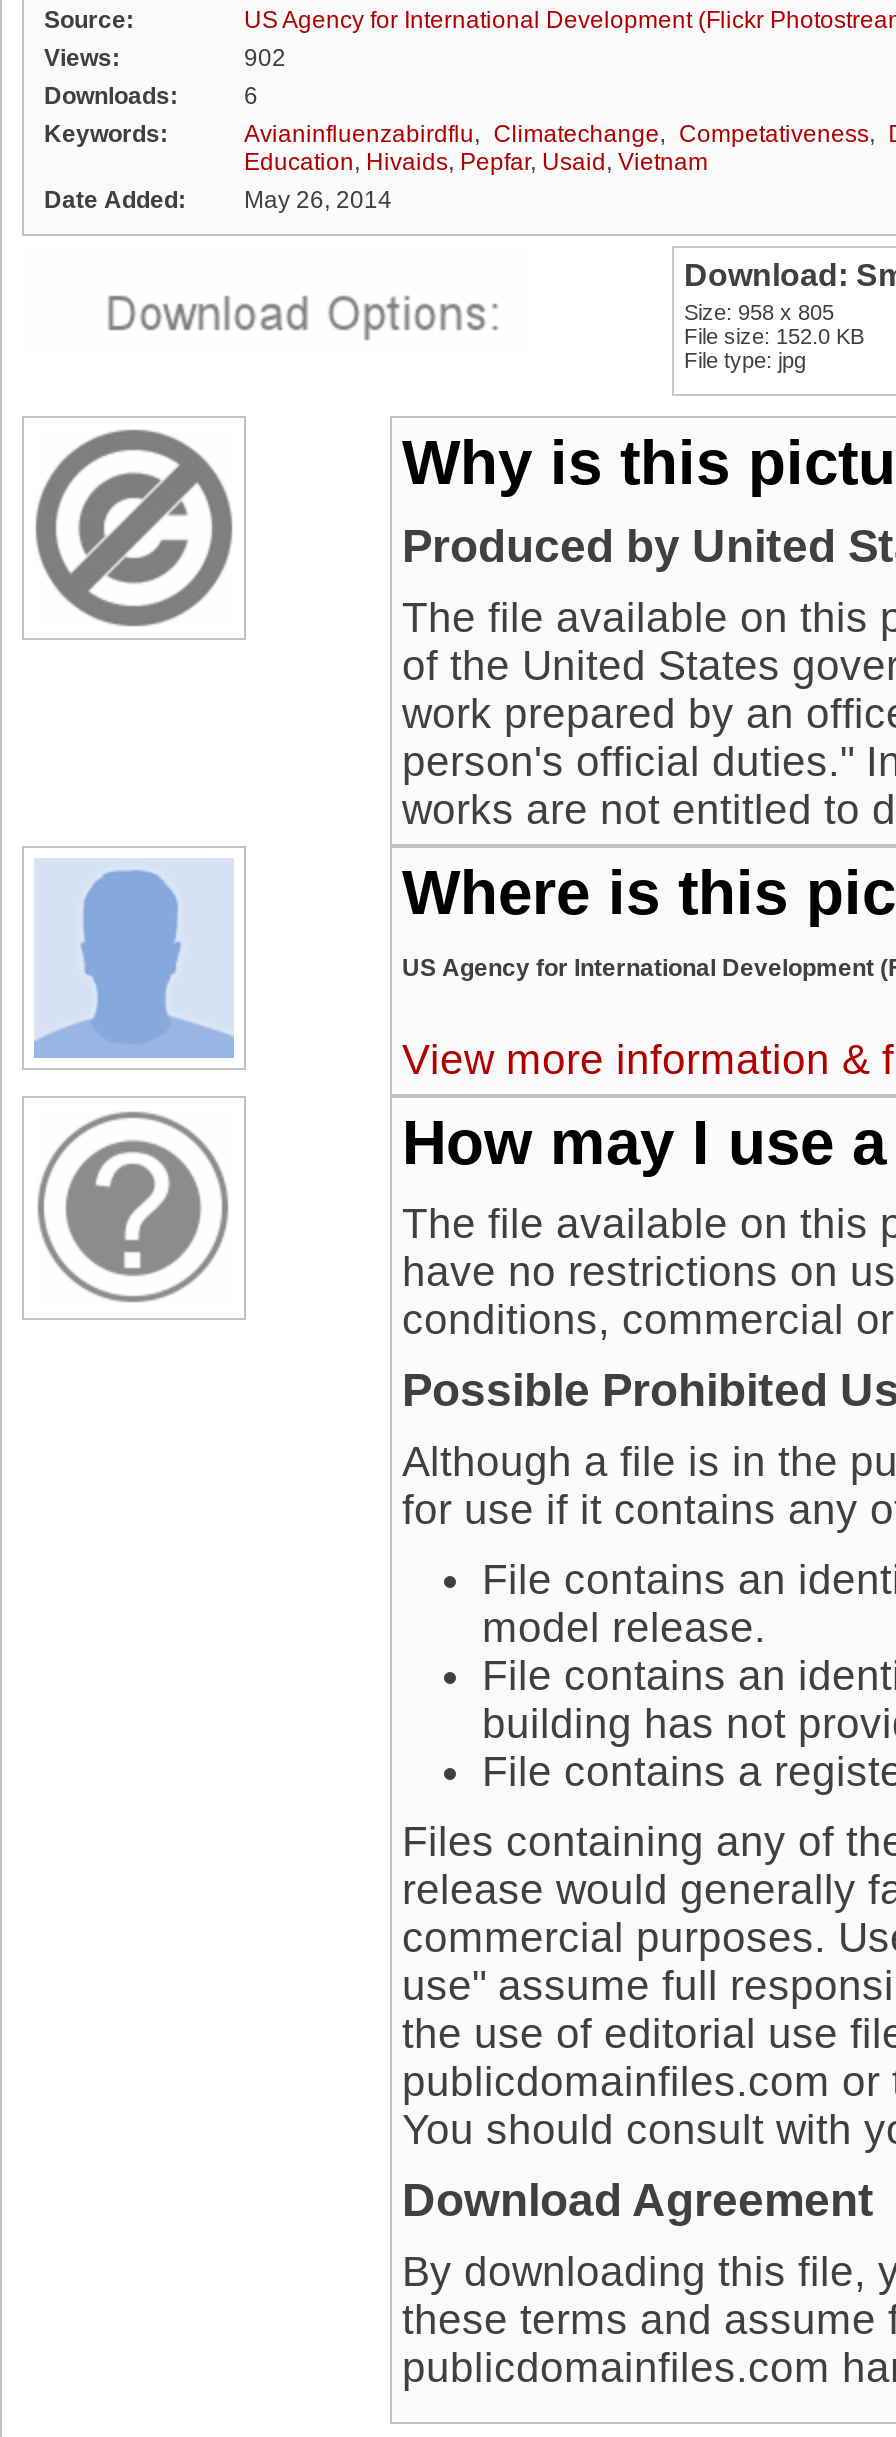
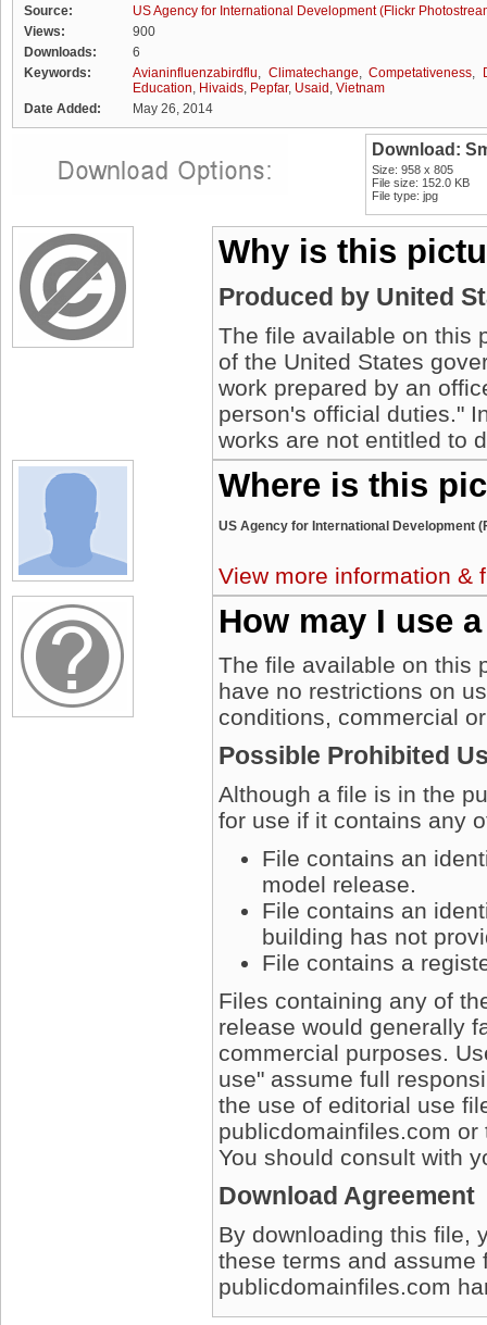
[244,44,286,72] 902 -> [133,24,155,39] 900

